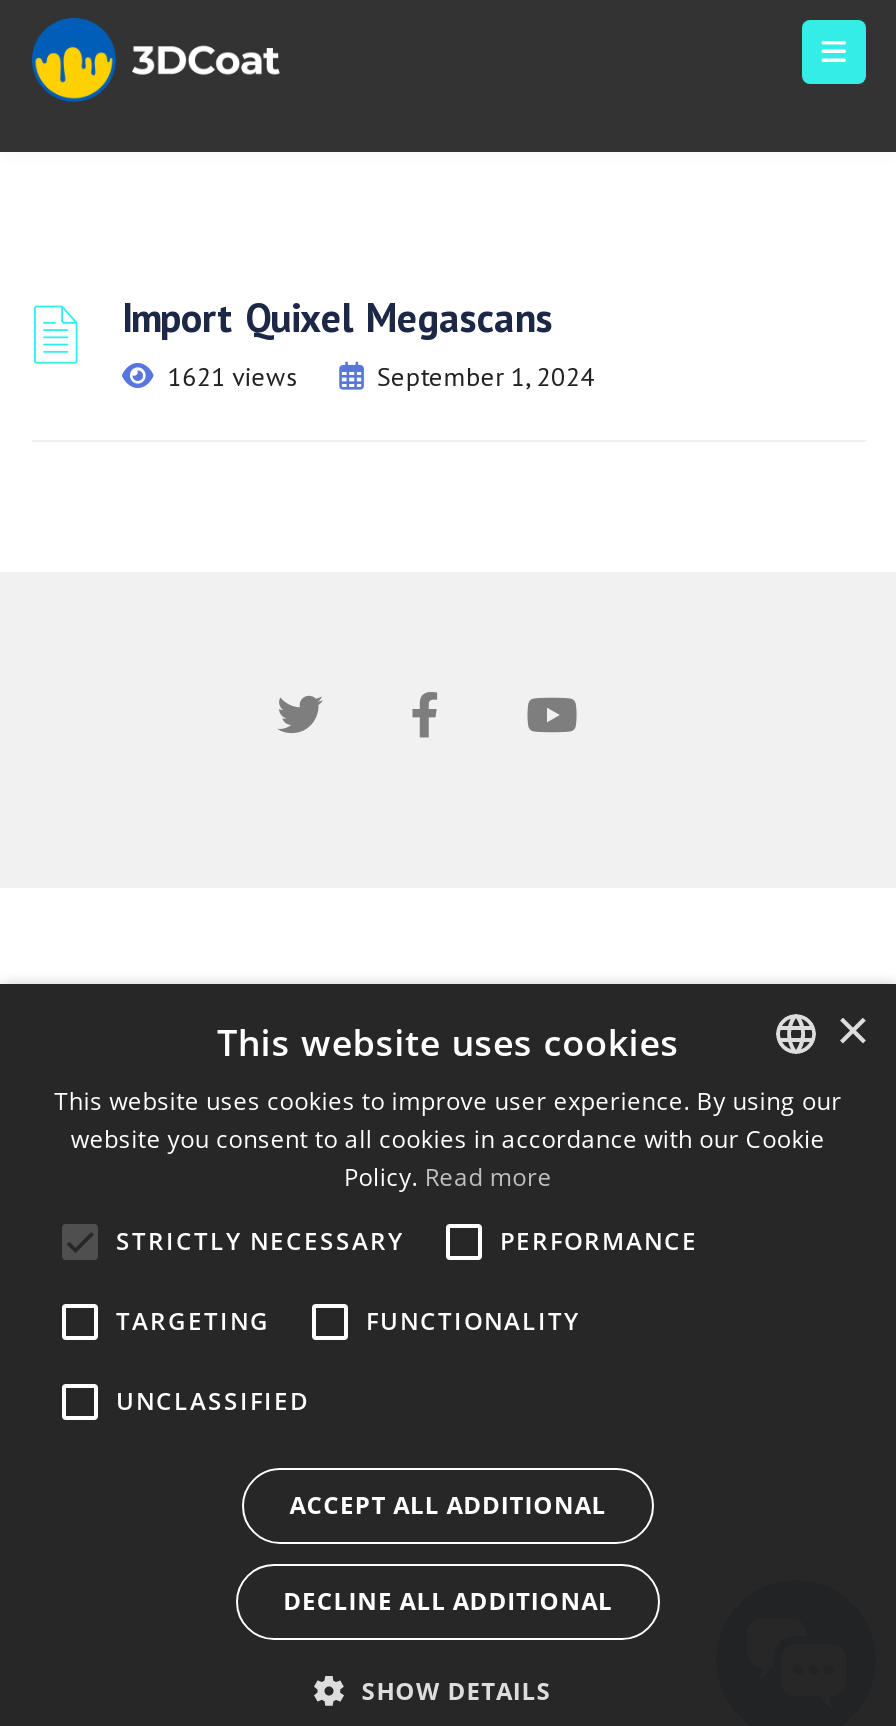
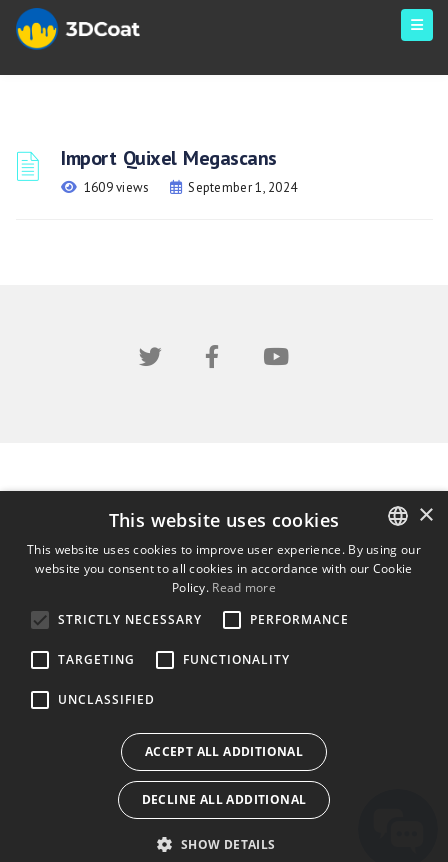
[167,360,299,394] 1621 views -> [84,179,150,196] 1609 views

